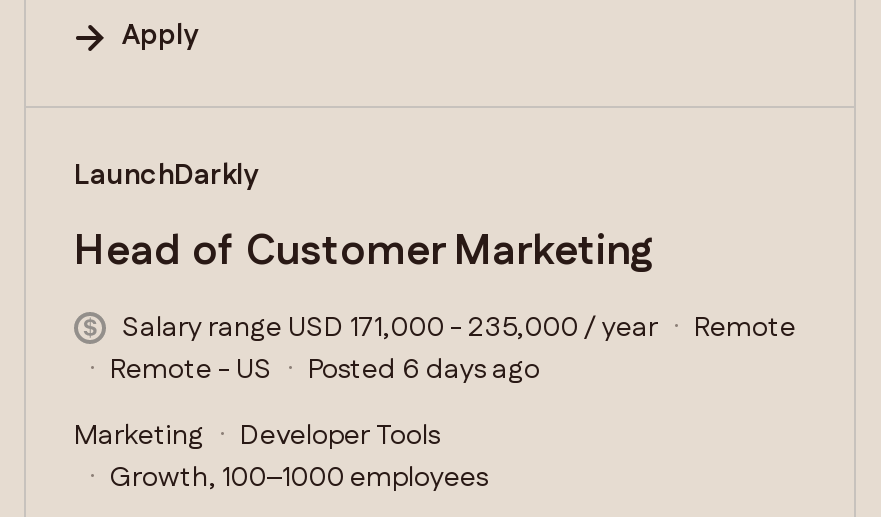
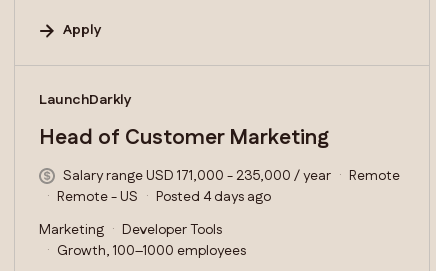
[308,350,540,390] Posted 6 days ago -> [156,187,271,207] Posted 4 days ago

